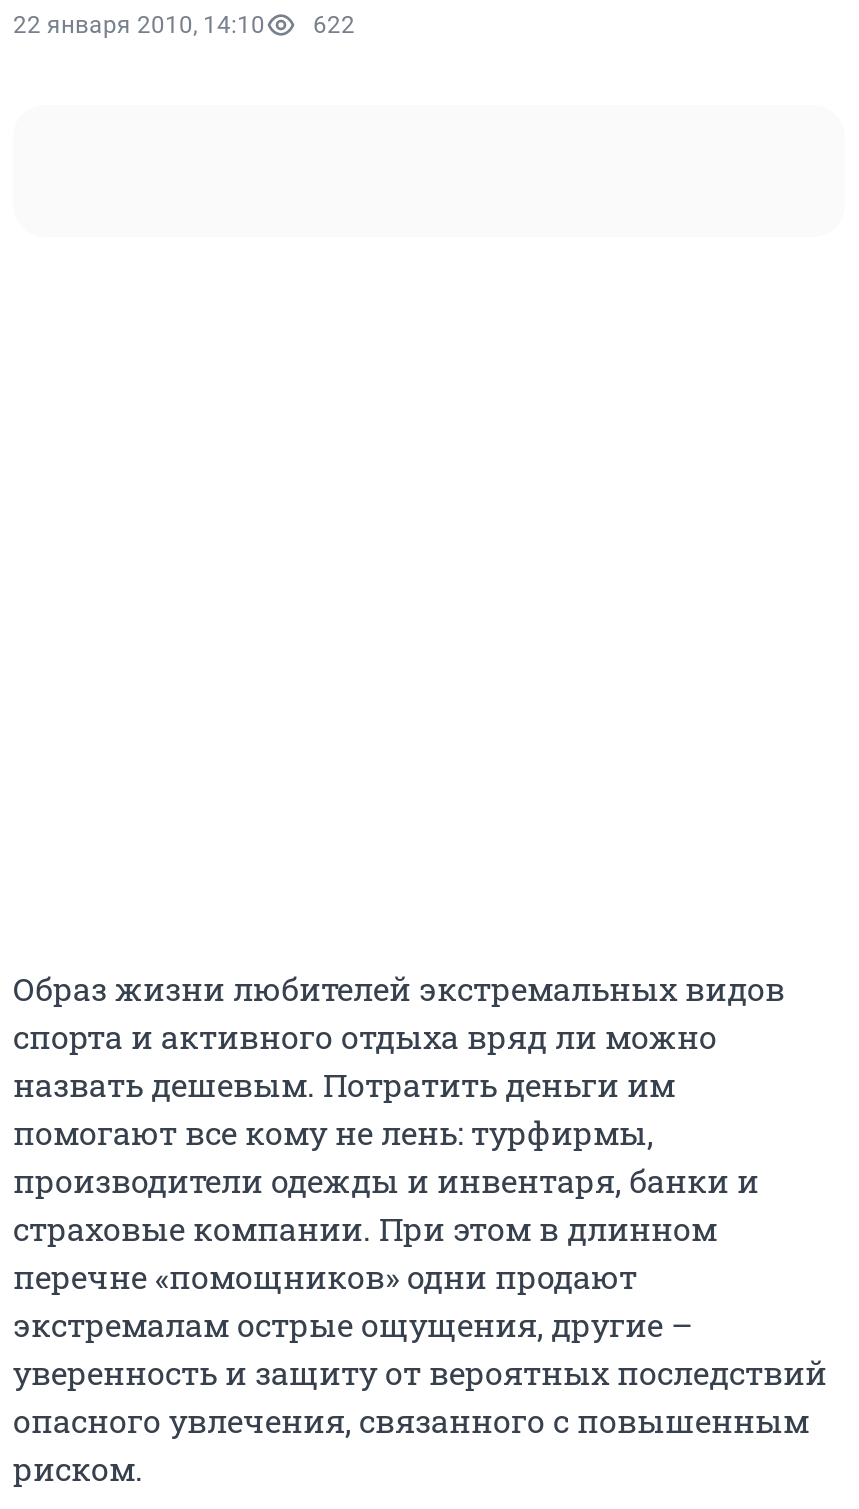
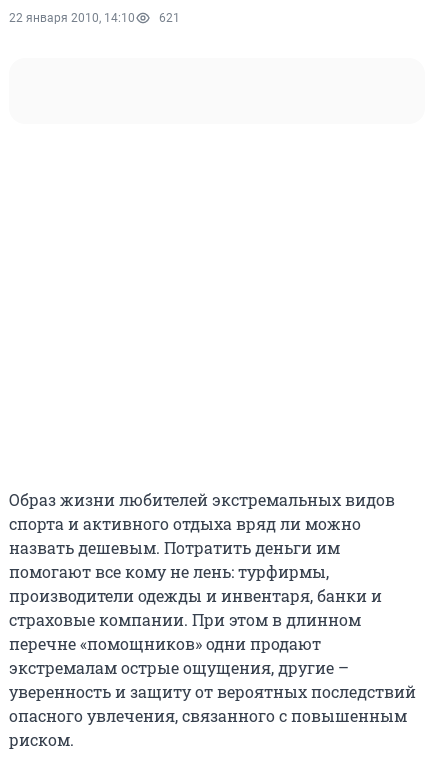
[13,11,355,39] 22 января 2010, 14:10 622 -> [9,11,180,25] 22 января 2010, 14:10 621

